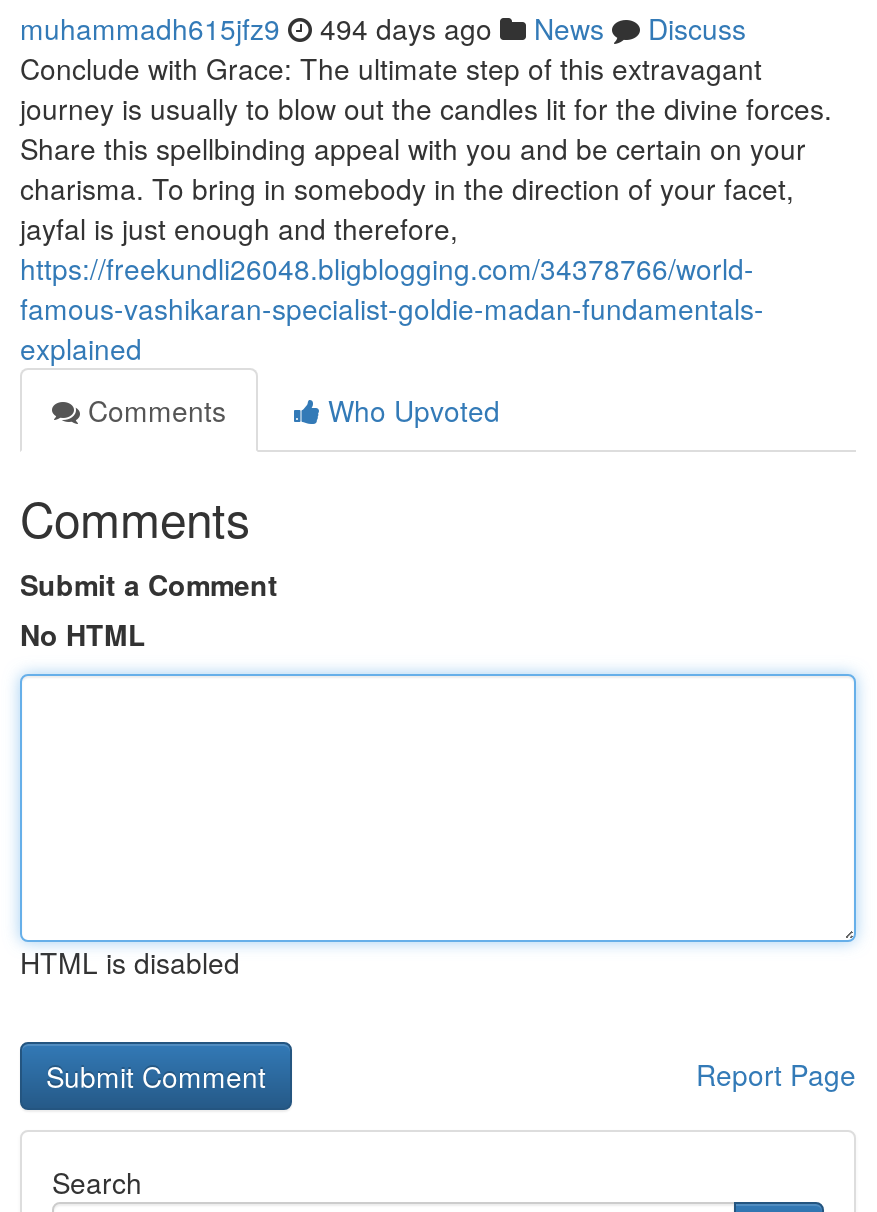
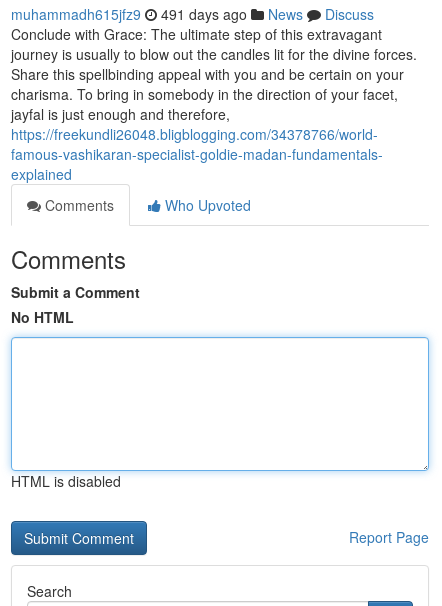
[20,8,746,48] muhammadh615jfz9 494 days ago News Discuss -> [11,4,374,24] muhammadh615jfz9 491 days ago News Discuss

